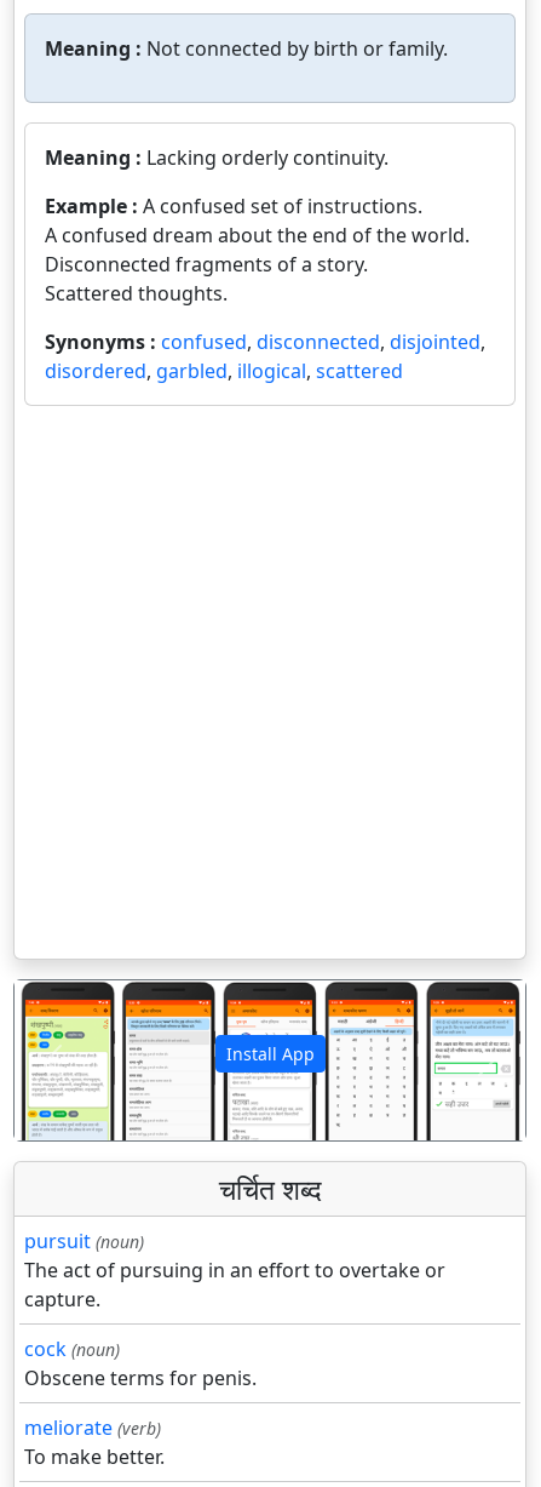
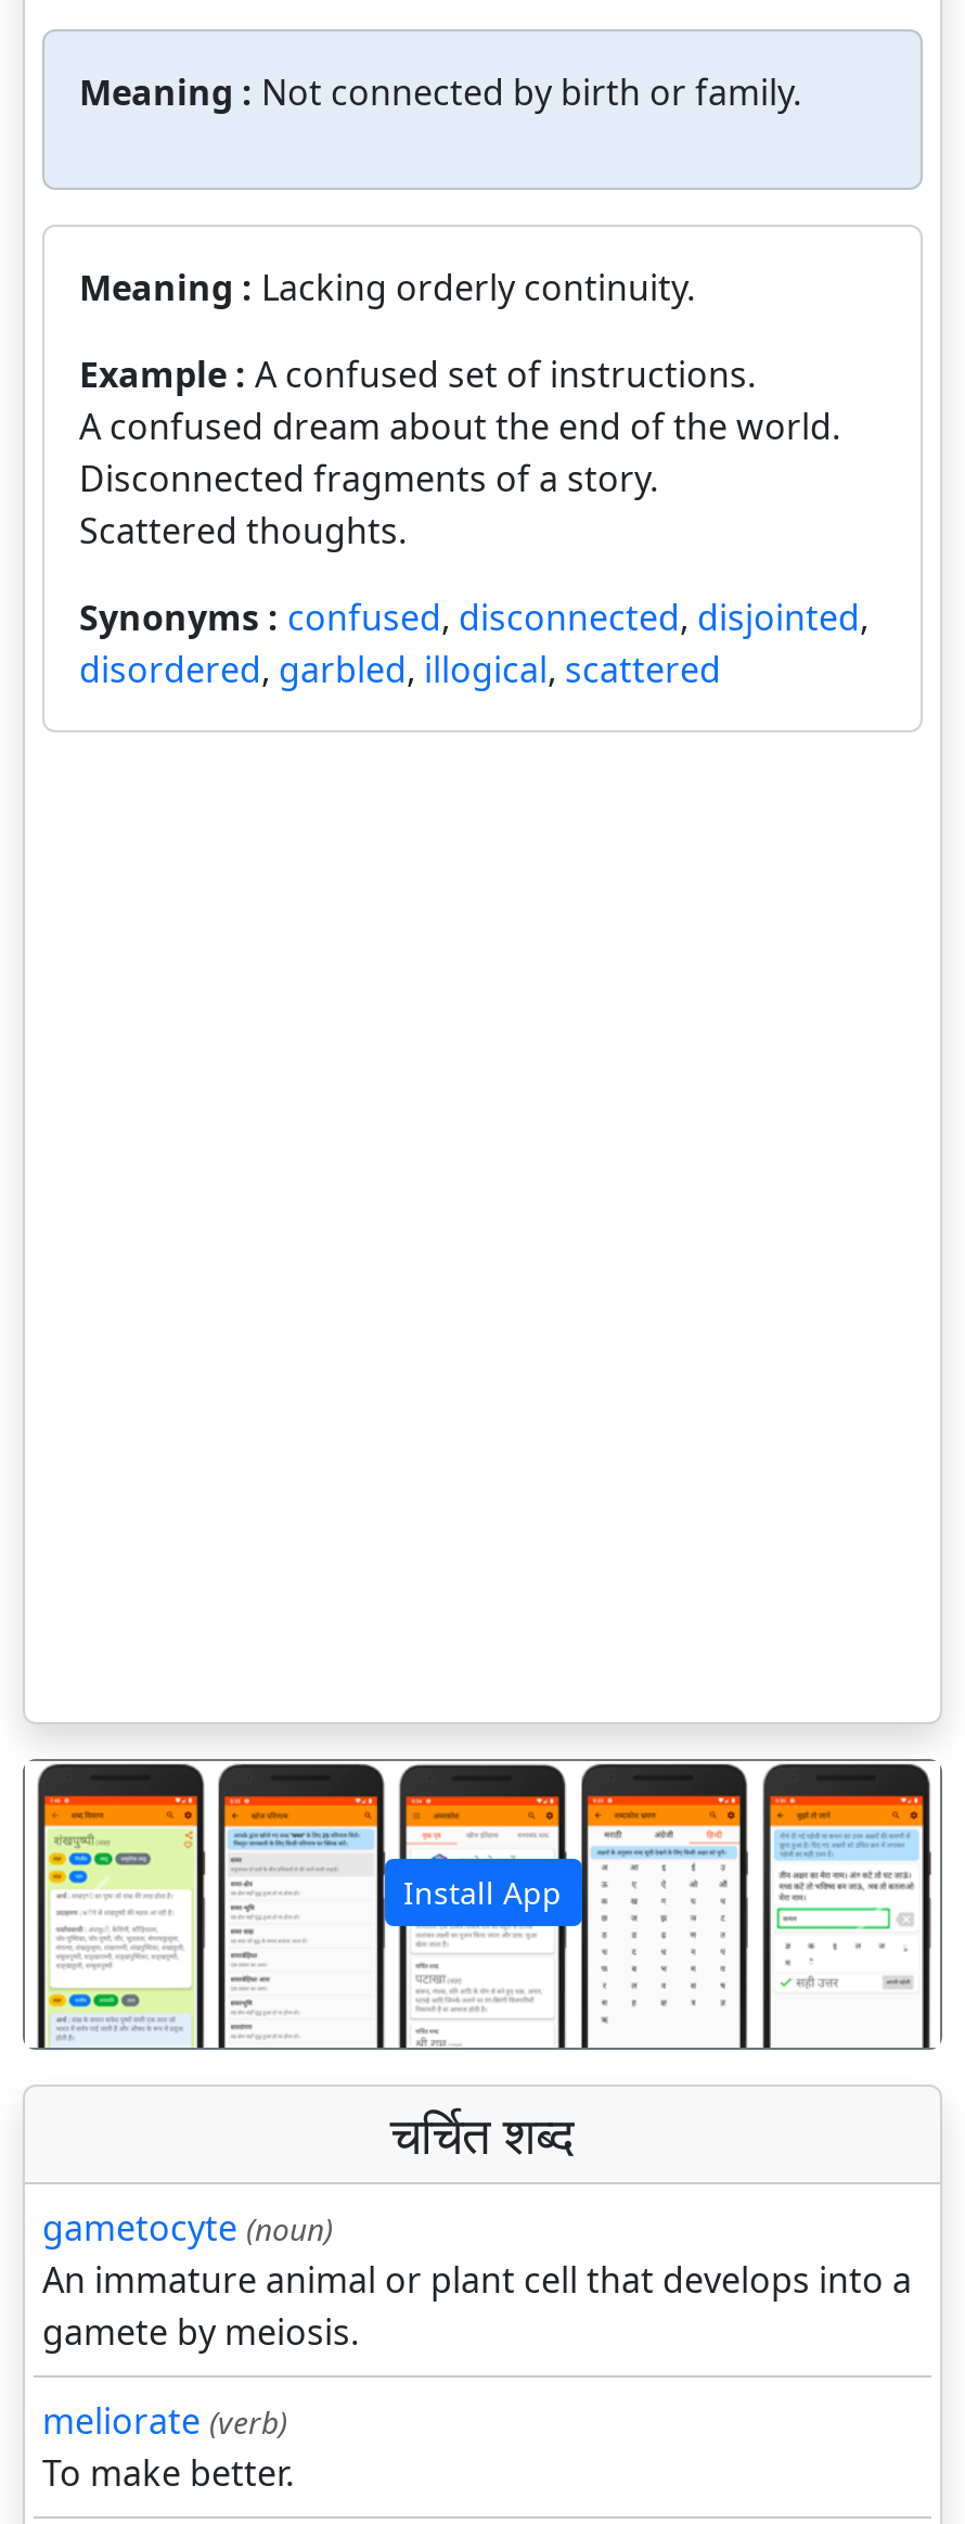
[24,1228,445,1392] pursuit (noun) | The act of pursuing in an effort to overtake or | capture. | cock (noun) | Obscene terms for penis. -> [42,2205,912,2357] gametocyte (noun) | An immature animal or plant cell that develops into a | gamete by meiosis.

